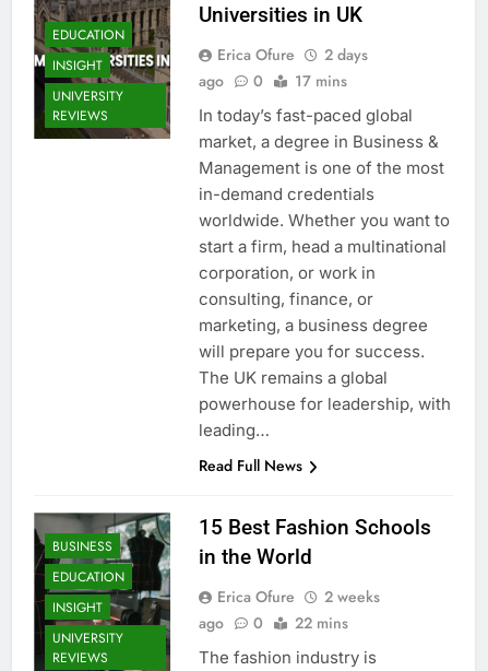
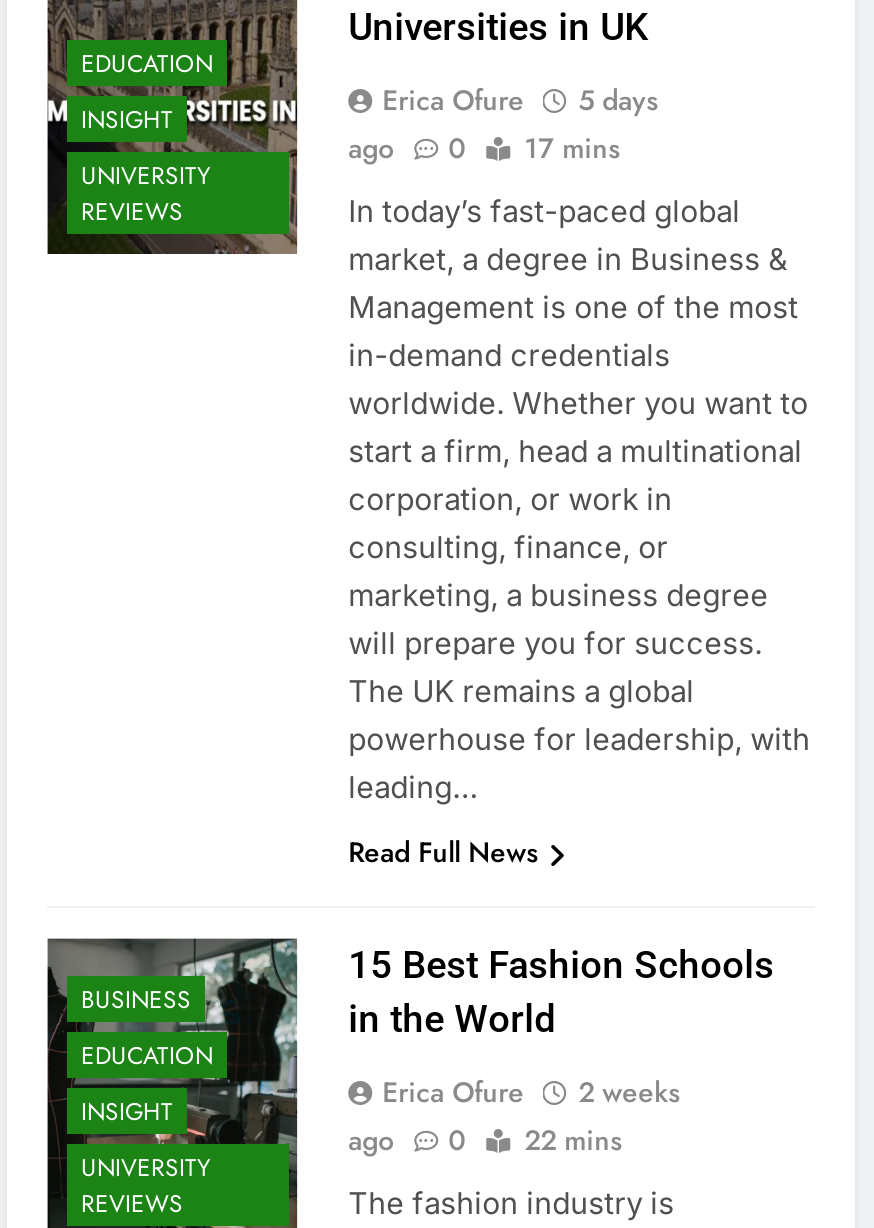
[217,44,367,66] Erica Ofure 2 days -> [382,80,658,120] Erica Ofure 5 days

